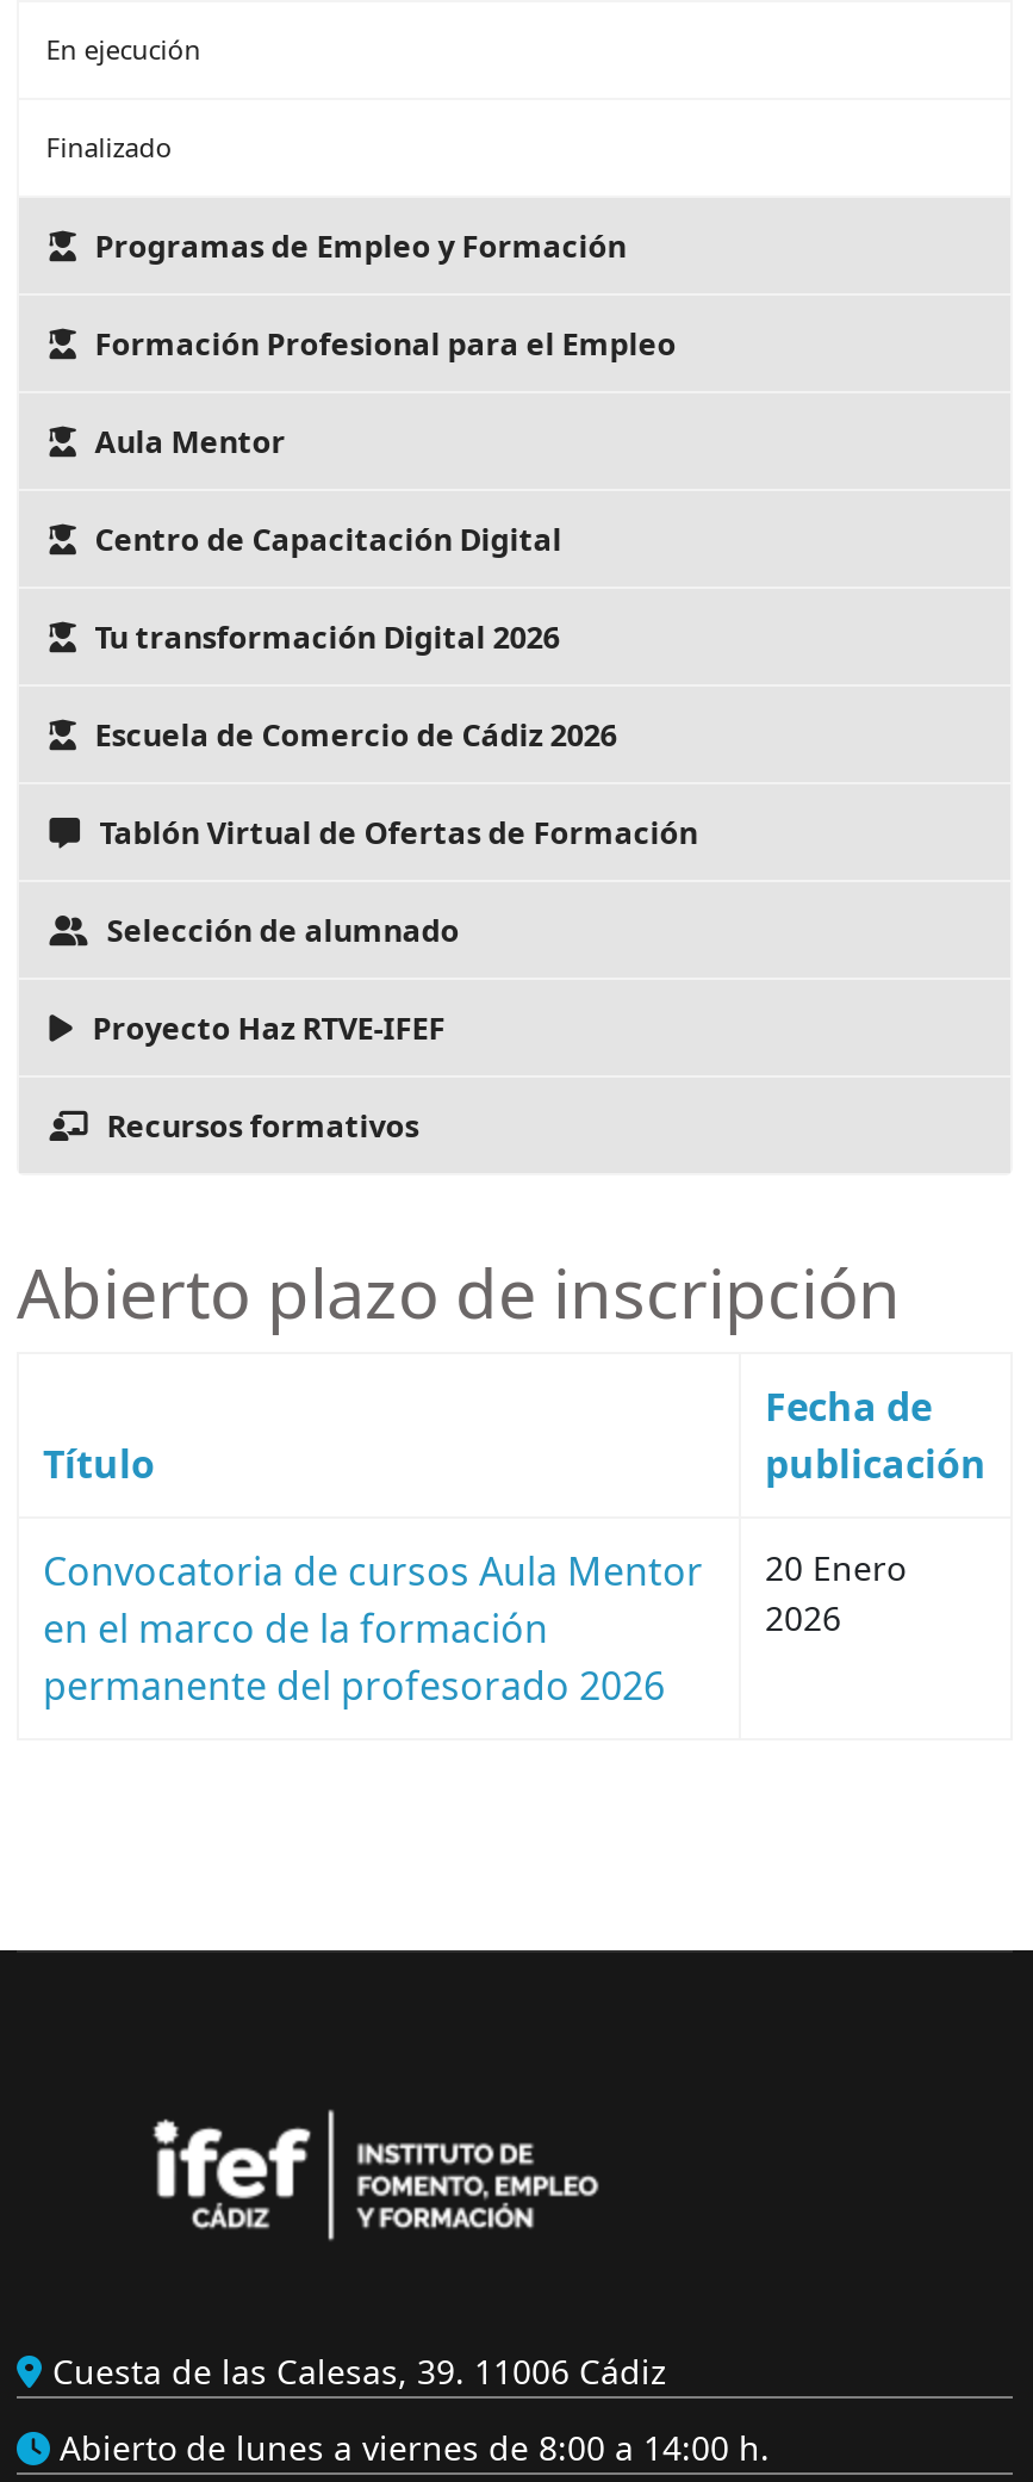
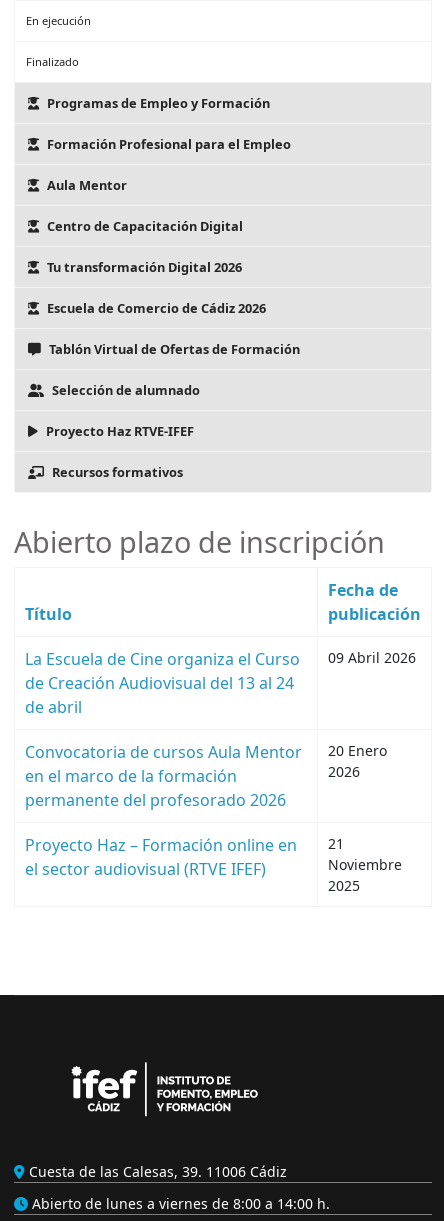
none -> [25,648,300,718] La Escuela de Cine organiza el Curso | de Creación Audiovisual del 13 al 24 | de abril
none -> [328,648,416,667] 09 Abril 2026
none -> [25,834,297,880] Proyecto Haz – Formación online en | el sector audiovisual (RTVE IFEF)
none -> [328,834,402,895] 21 | Noviembre | 2025

